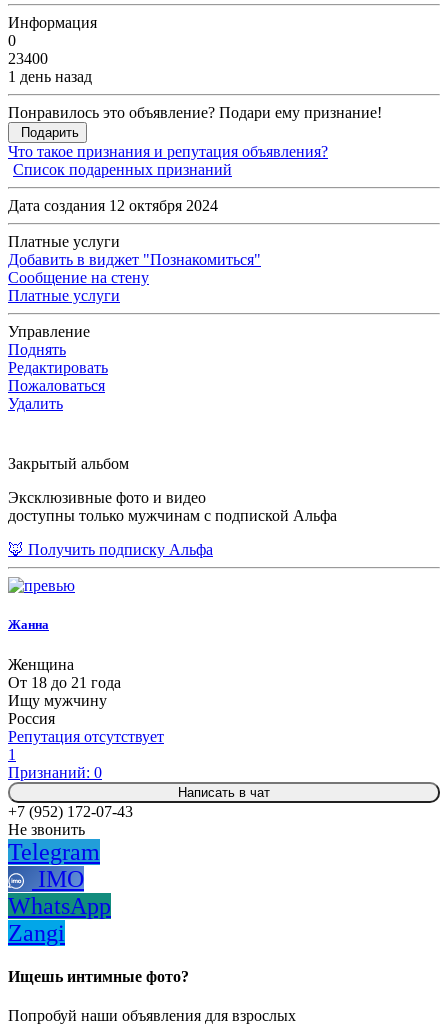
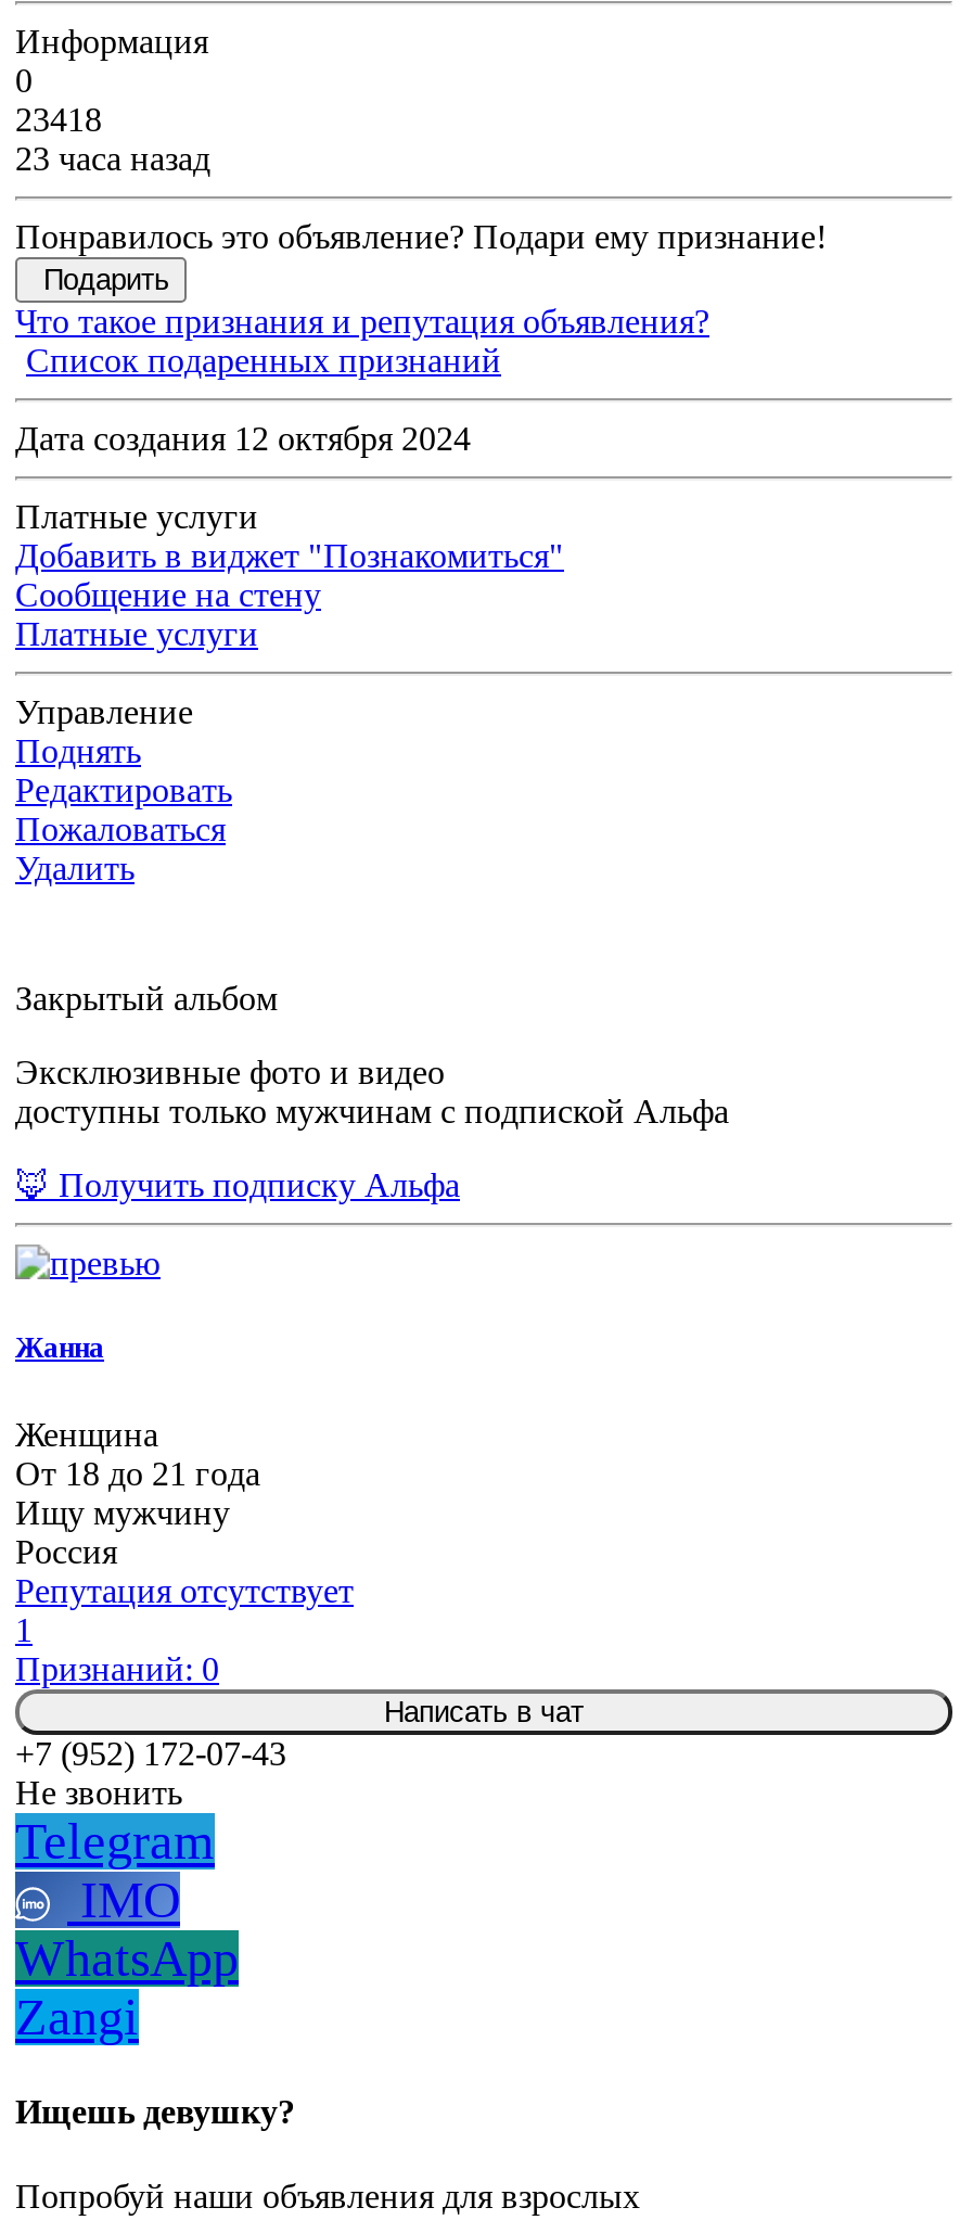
[8,50,48,67] 23400 -> [15,101,102,138] 23418
[8,68,92,85] 1 день назад -> [15,140,210,177] 23 часа назад
[8,968,189,985] Ищешь интимные фото? -> [15,2093,295,2129] Ищешь девушку?

